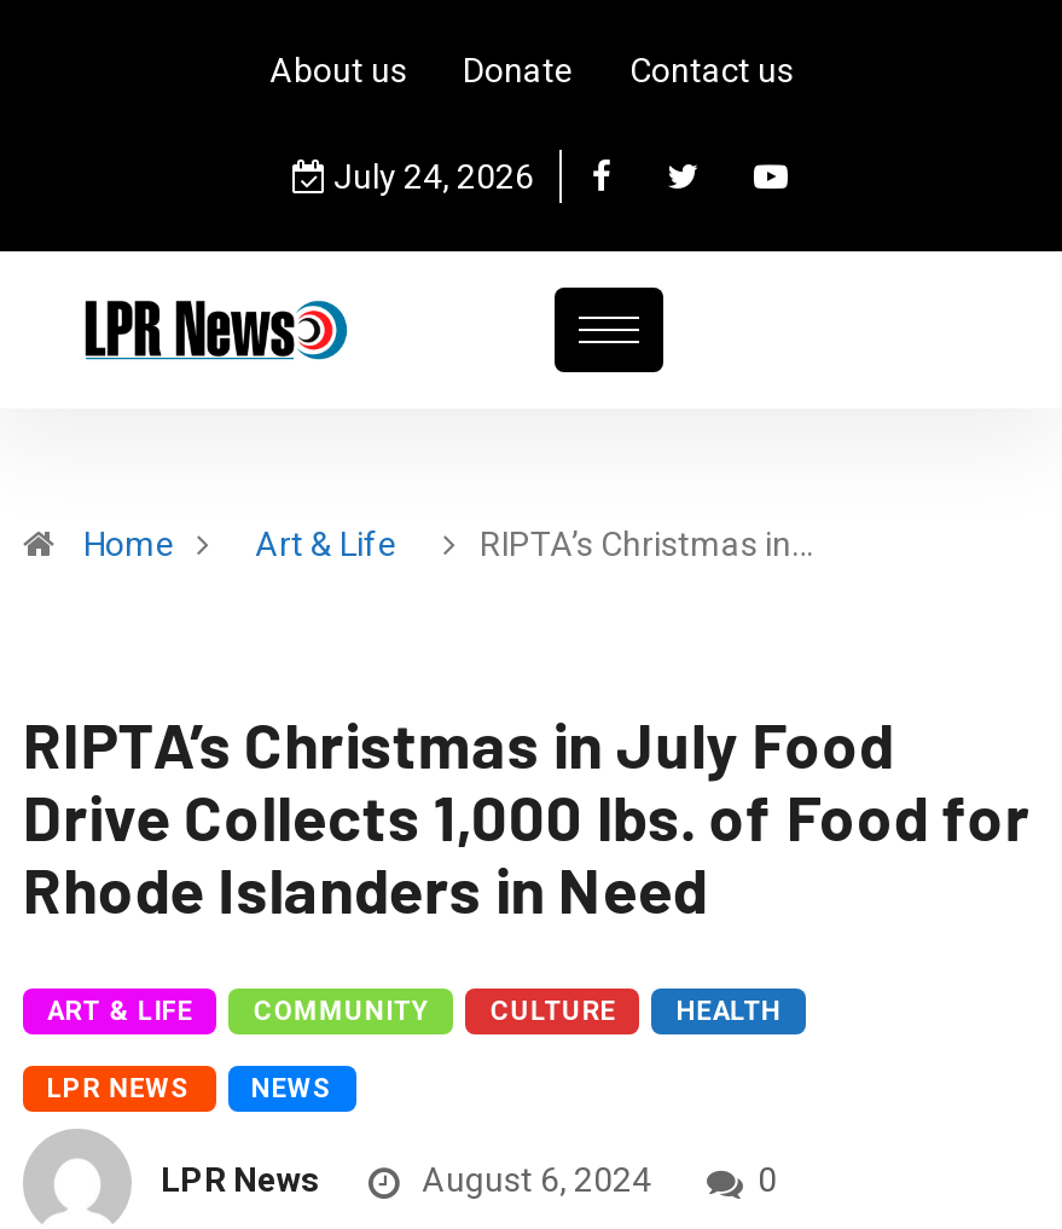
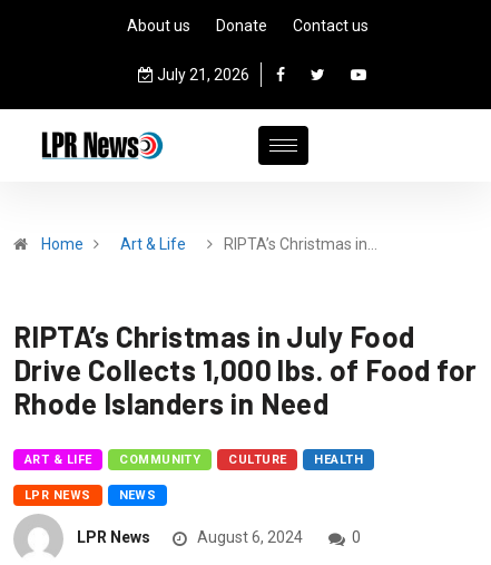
[326,157,534,196] July 24, 2026 -> [153,66,249,84] July 21, 2026

